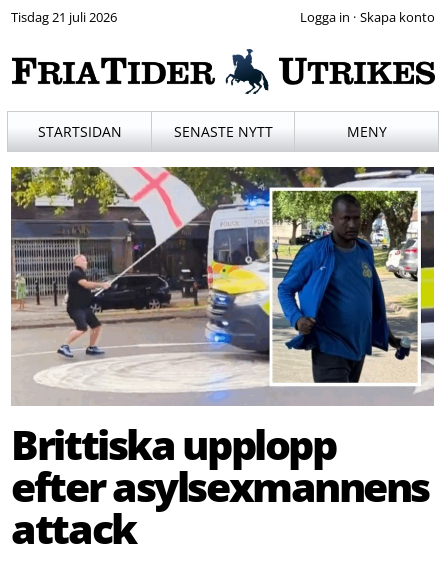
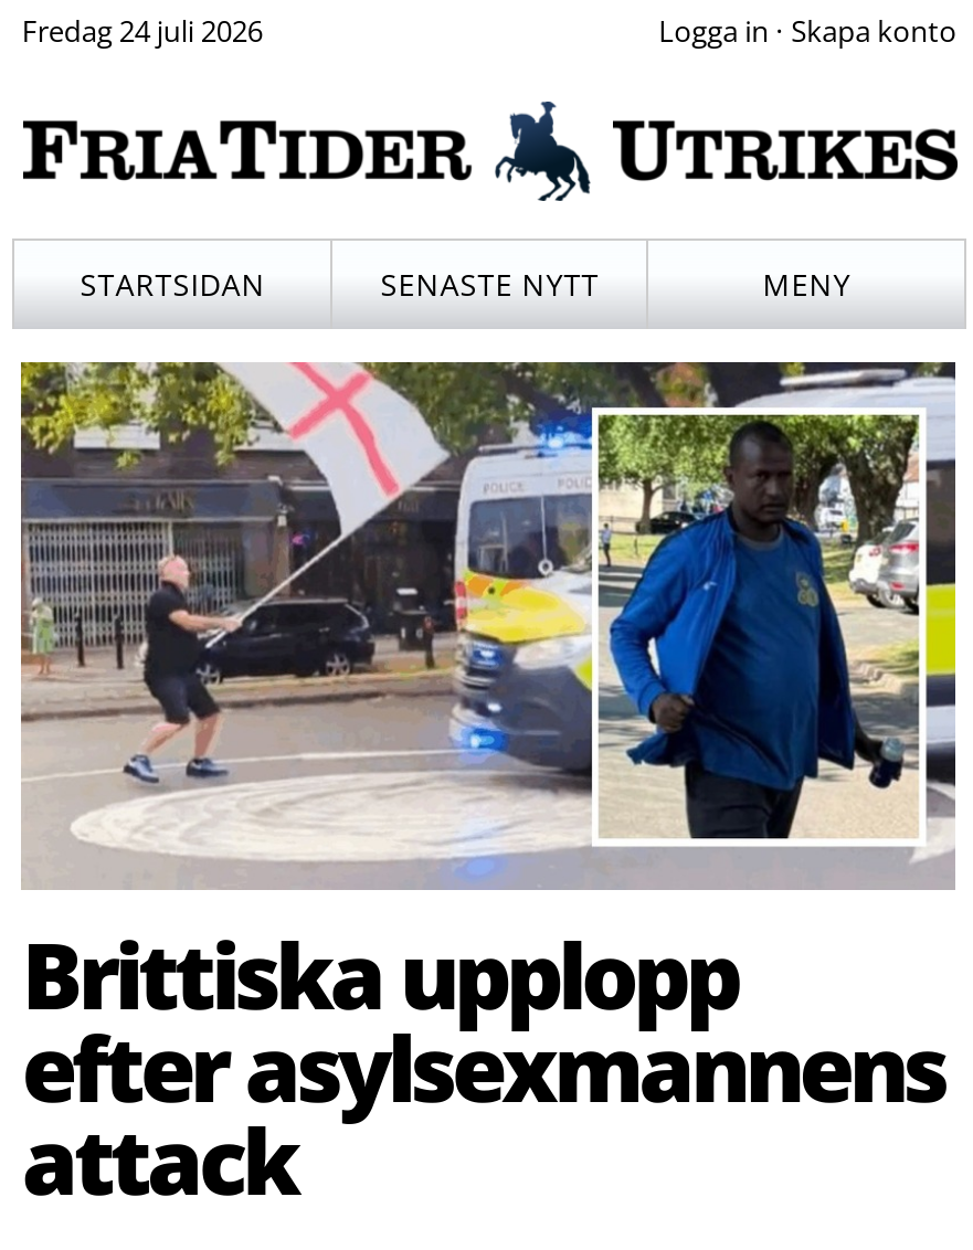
[11,8,117,26] Tisdag 21 juli 2026 -> [22,12,262,51] Fredag 24 juli 2026

